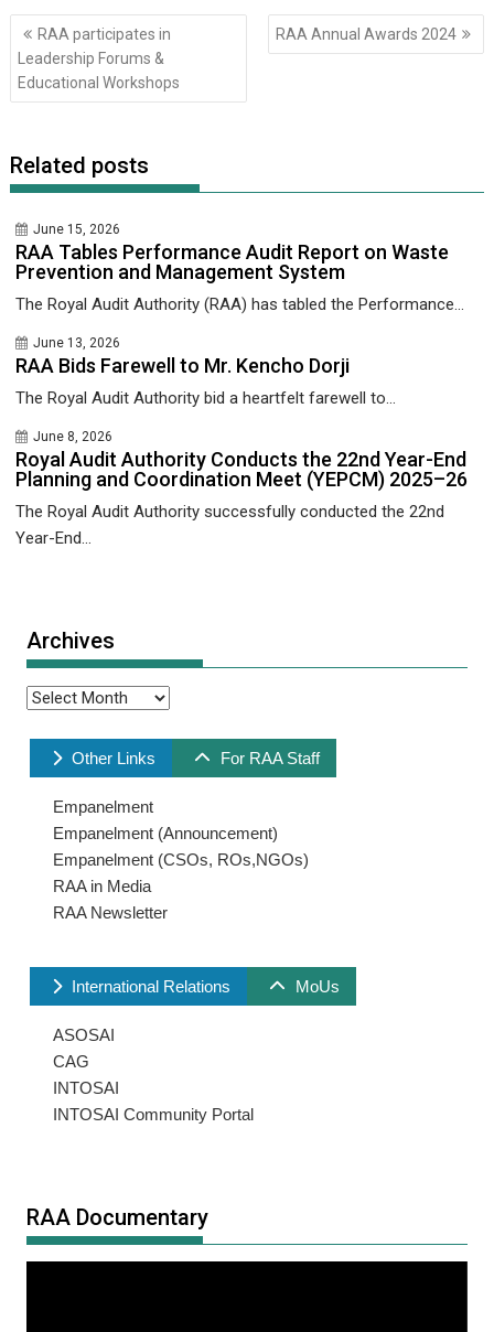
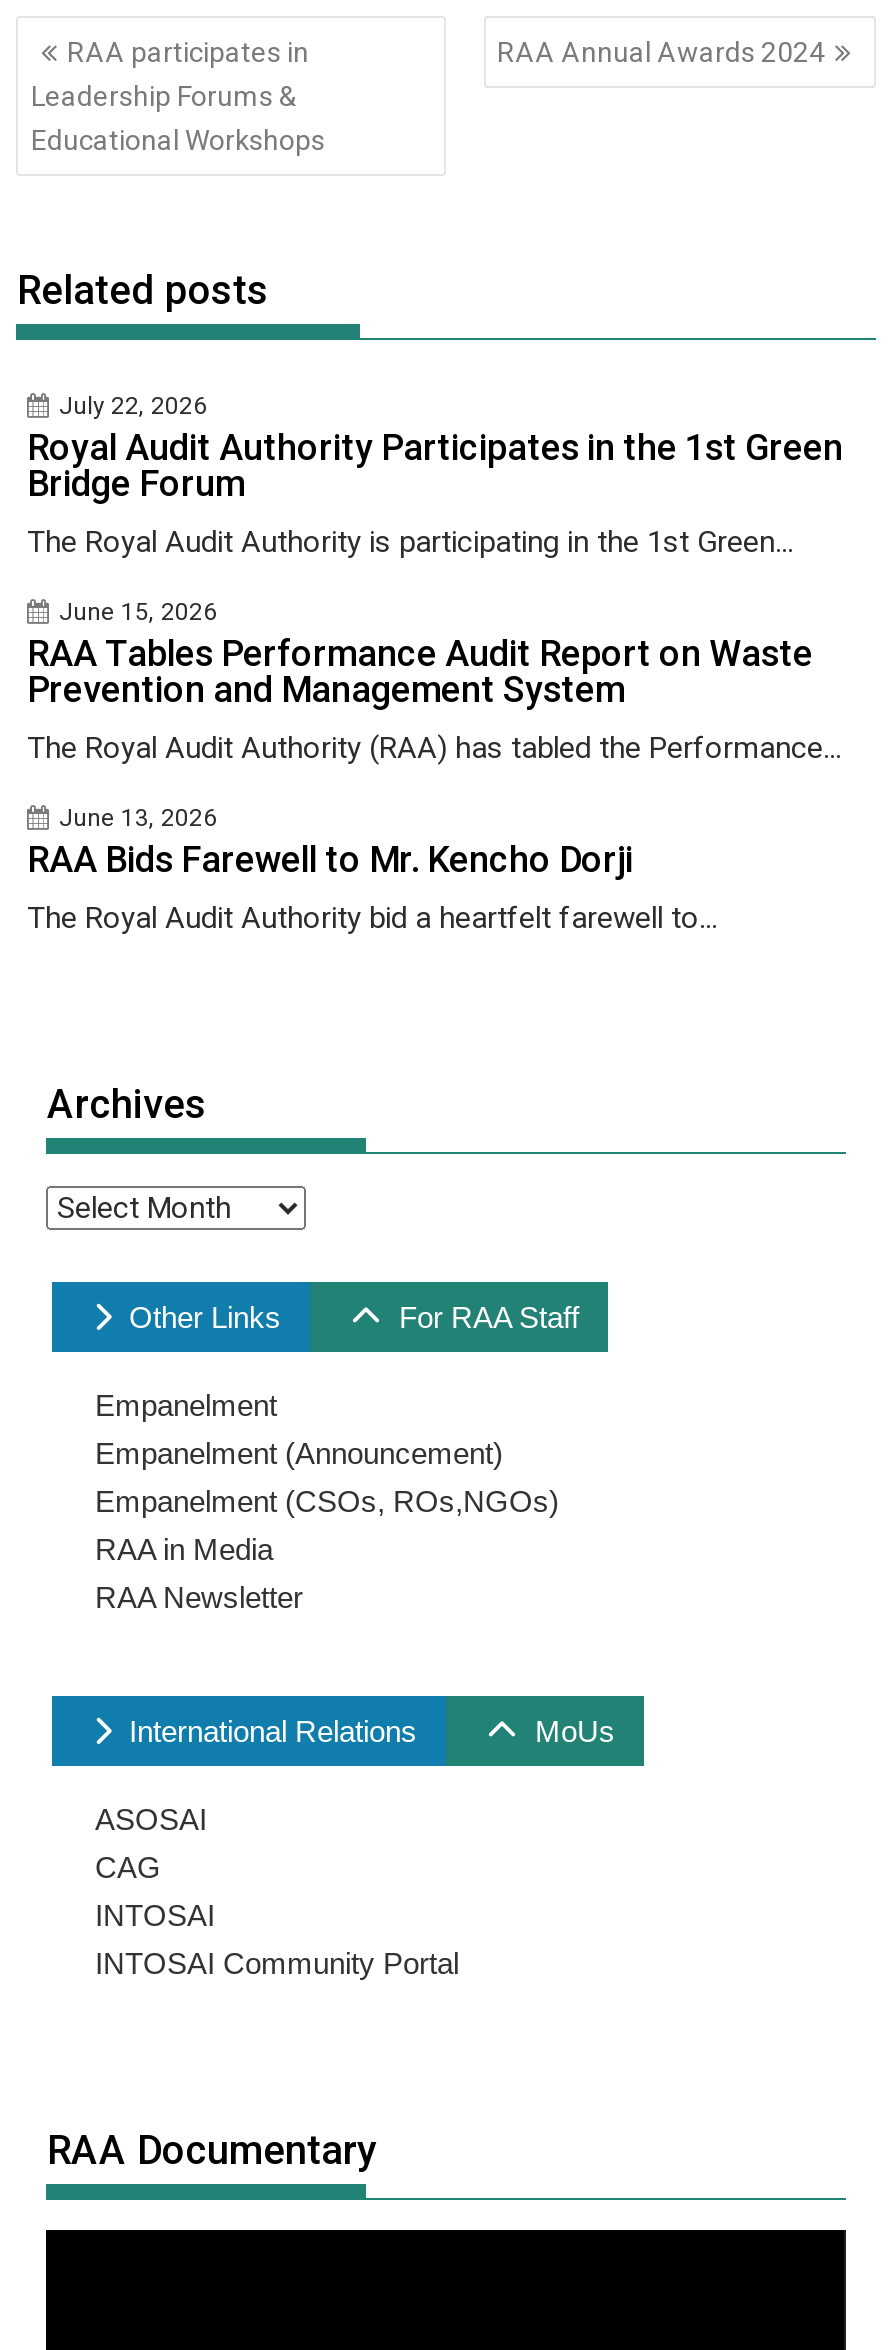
none -> [27,392,843,560] July 22, 2026 | Royal Audit Authority Participates in the 1st Green | Bridge Forum | The Royal Audit Authority is participating in the 1st Green...
moved [16,221,465,408] -> [27,598,841,936]: June 15, 2026 | RAA Tables Performance Audit Report on Waste | Prevention and Management System | The Royal Audit Authority (RAA) has tabled the Performance... | June 13, 2026 | RAA Bids Farewell to Mr. Kencho Dorji | The Royal Audit Authority bid a heartfelt farewell to...
[16,429,468,548] June 8, 2026 | Royal Audit Authority Conducts the 22nd Year-End | Planning and Coordination Meet (YEPCM) 2025–26 | The Royal Audit Authority successfully conducted the 22nd | Year-End... -> none

